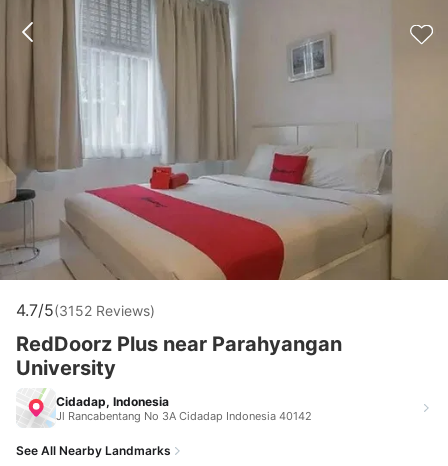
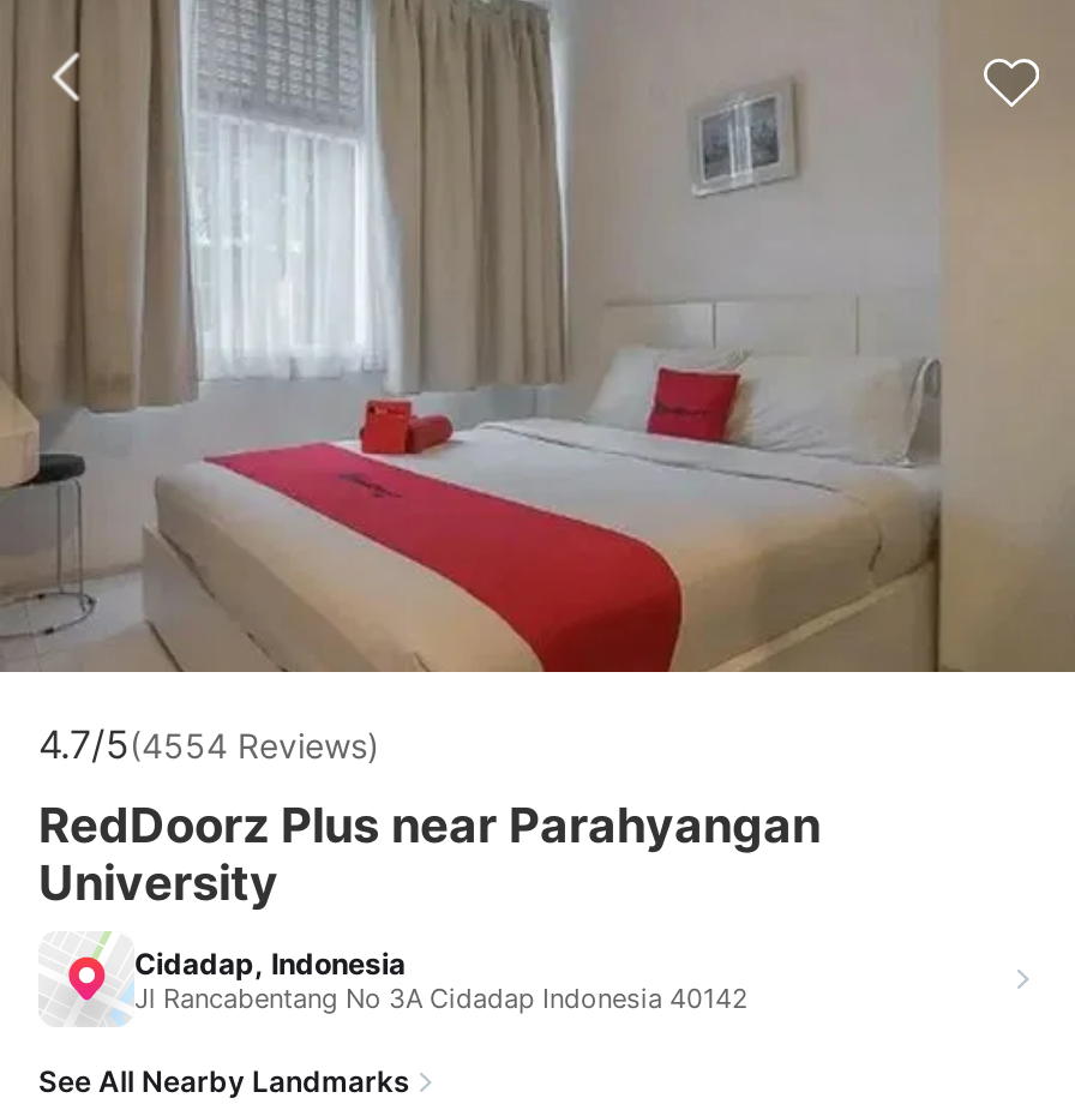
[16,300,155,320] 4.7/5(3152 Reviews) -> [38,720,379,768] 4.7/5(4554 Reviews)

